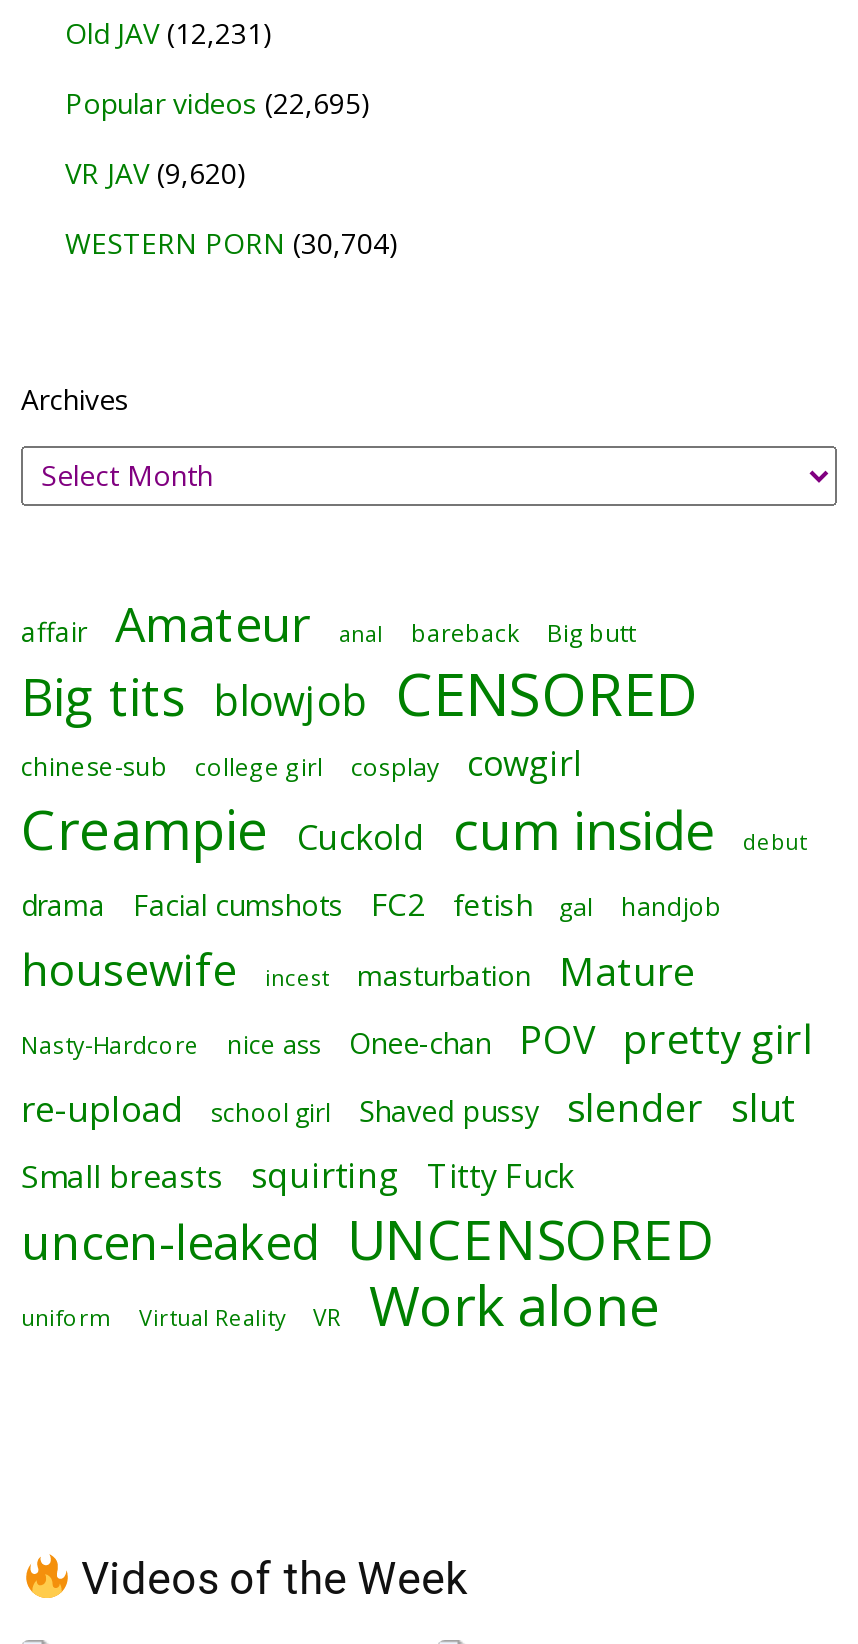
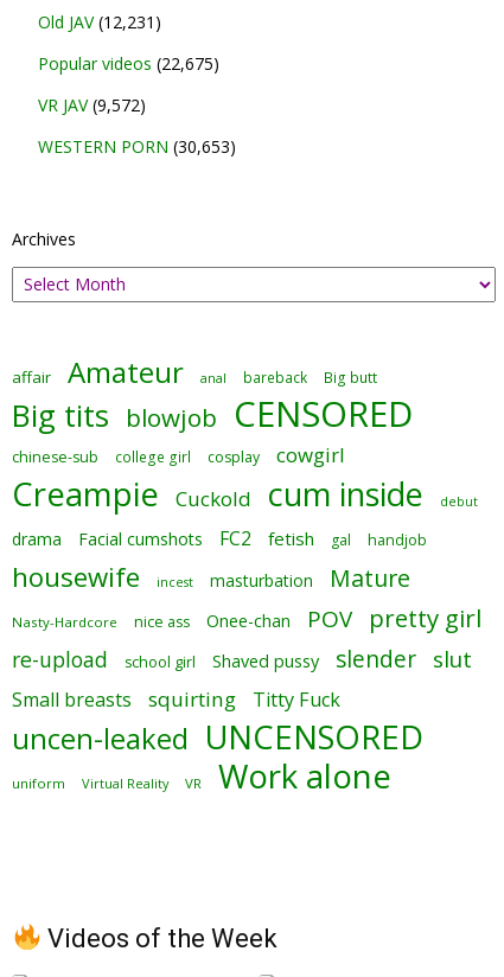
[65,83,371,121] Popular videos (22,695) -> [38,52,219,74] Popular videos (22,675)
[65,153,247,191] VR JAV (9,620) -> [38,93,146,116] VR JAV (9,572)
[65,223,399,261] WESTERN PORN (30,704) -> [38,135,236,157] WESTERN PORN (30,653)

